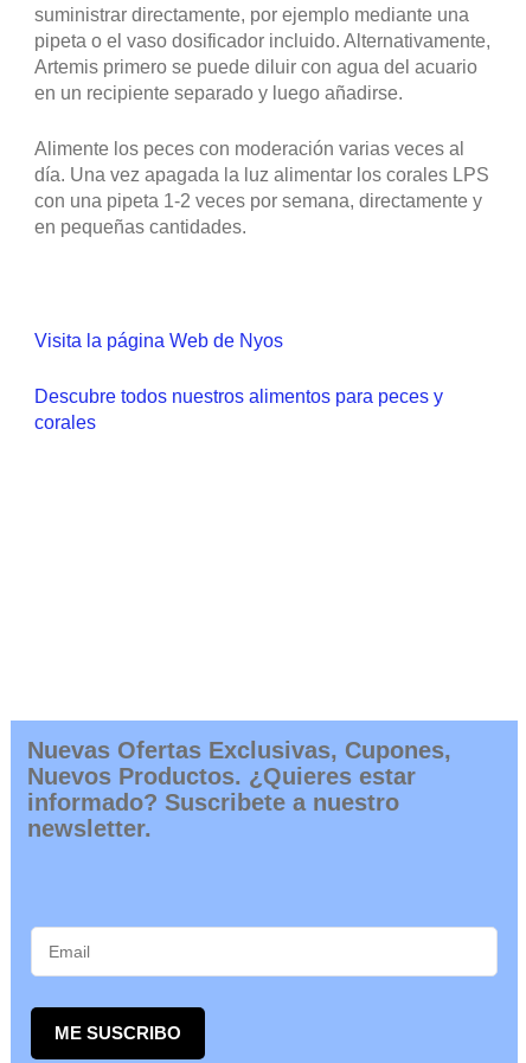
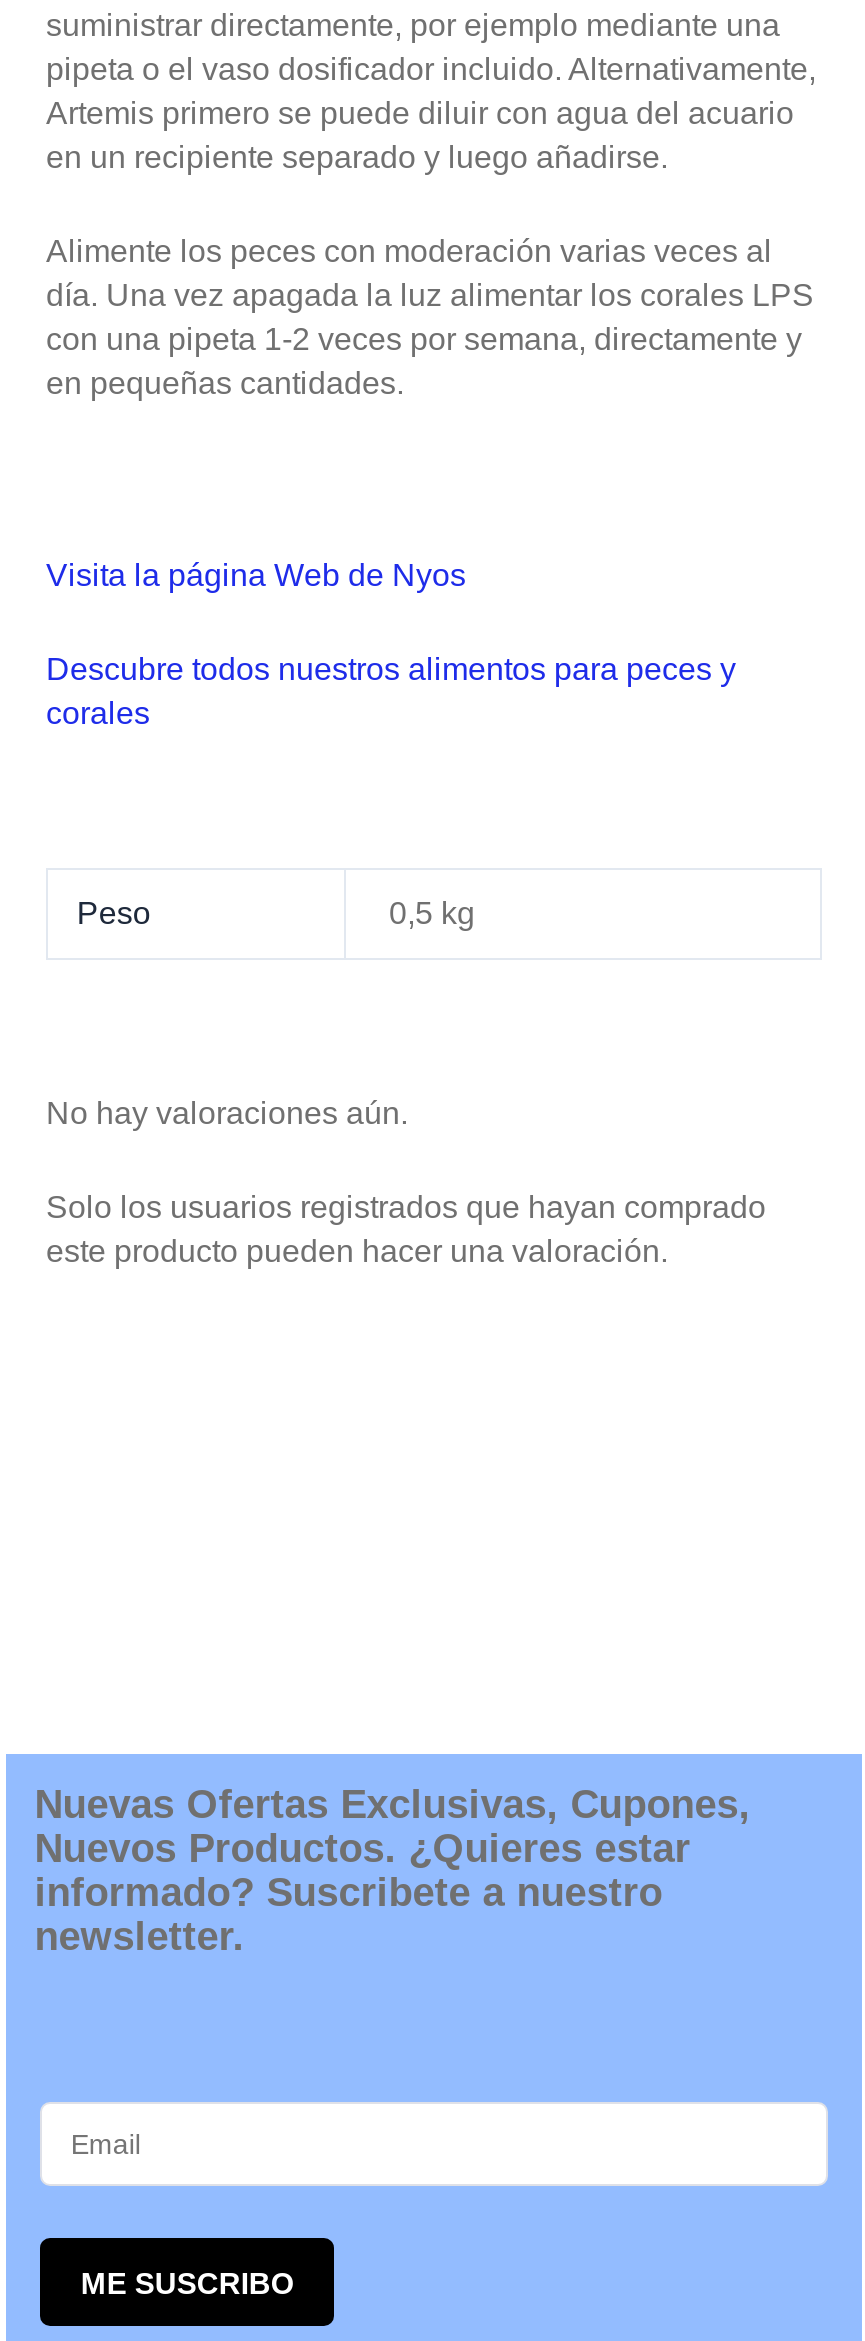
none -> [46,1095,766,1269] No hay valoraciones aún. | Solo los usuarios registrados que hayan comprado | este producto pueden hacer una valoración.
none -> [77,896,475,930] Peso | 0,5 kg

